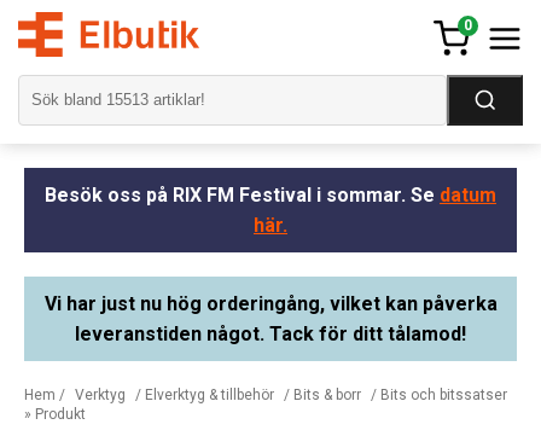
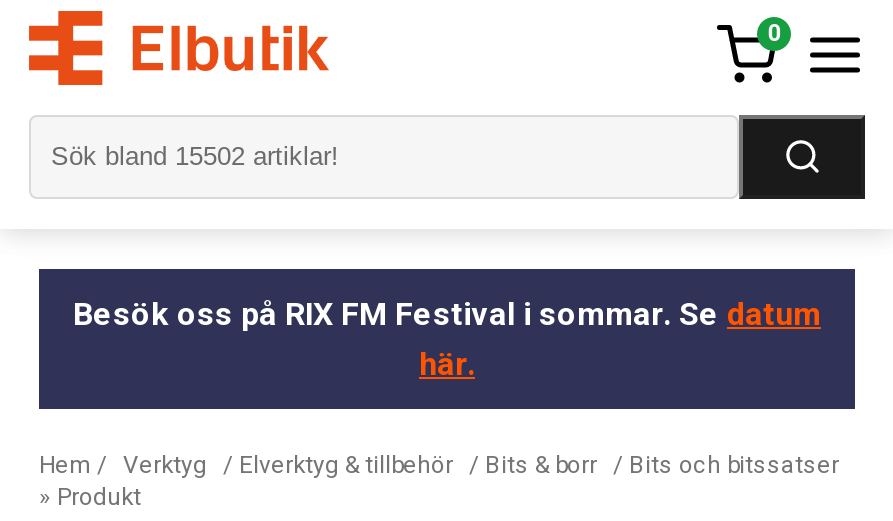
[24,277,517,361] [image] | Vi har just nu hög orderingång, vilket kan påverka | leveranstiden något. Tack för ditt tålamod! -> none

